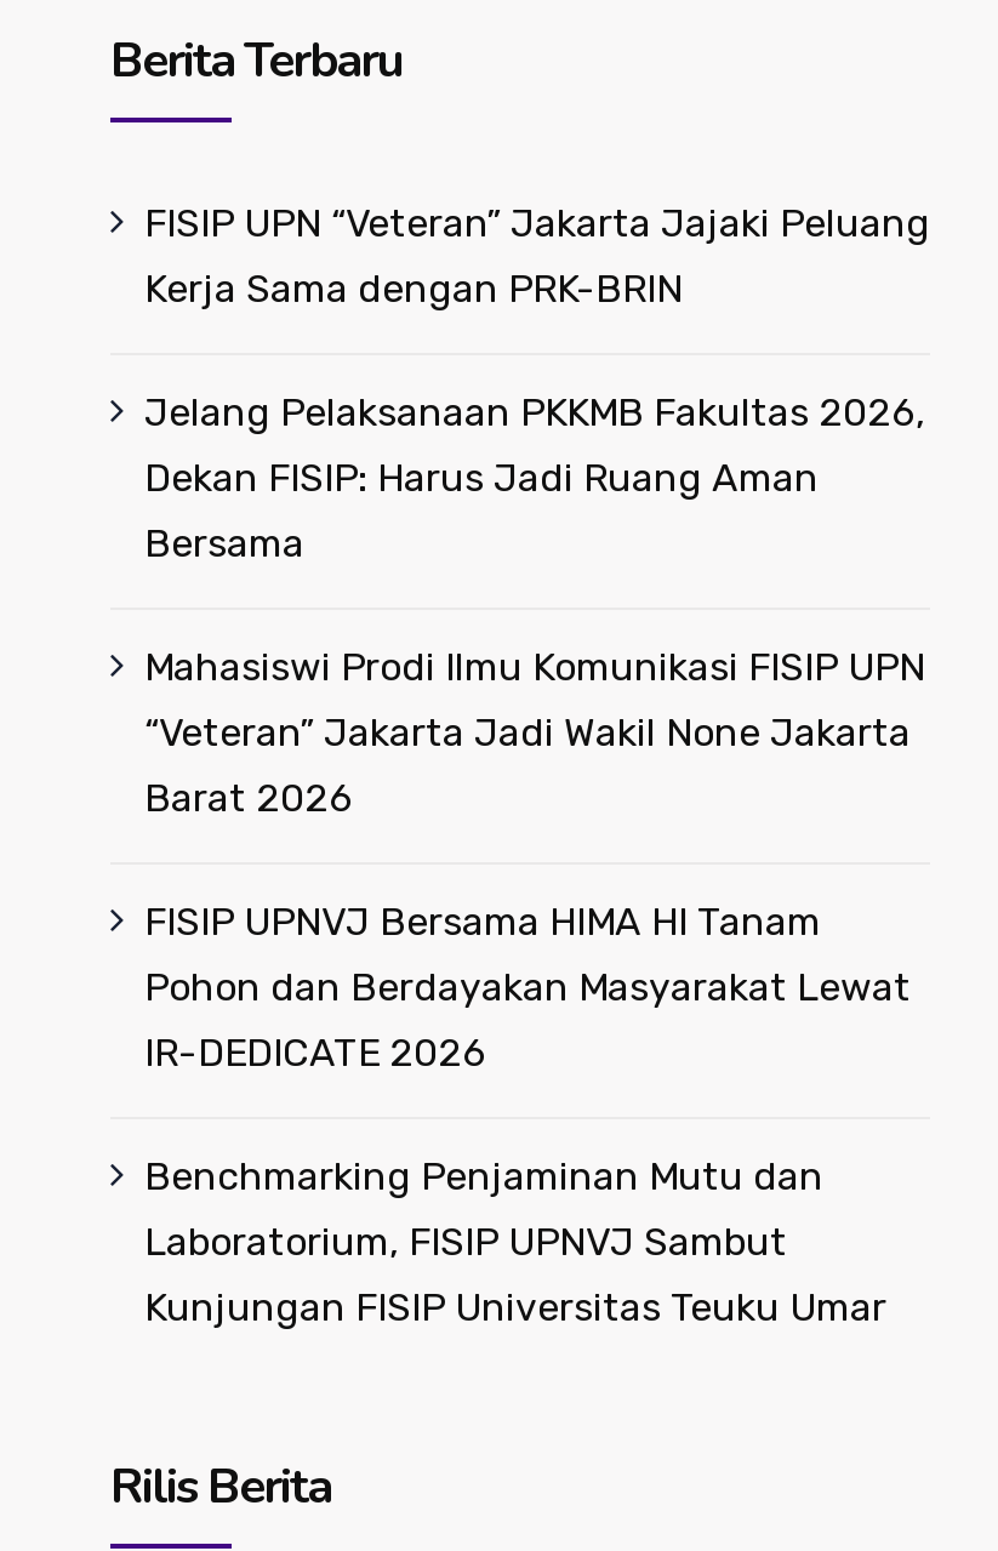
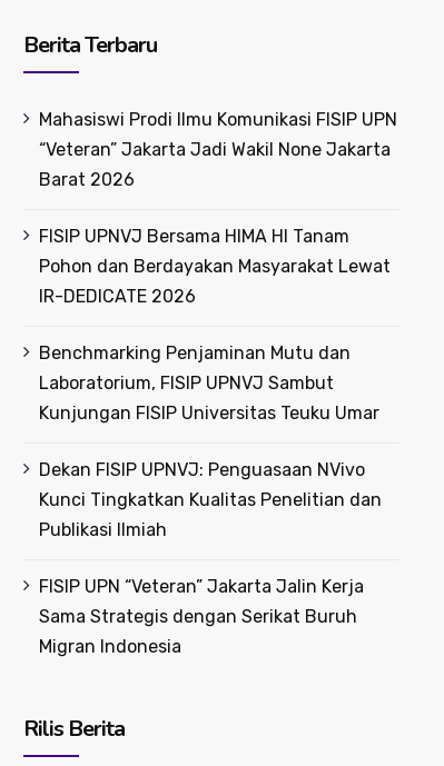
[144,201,930,567] FISIP UPN “Veteran” Jakarta Jajaki Peluang | Kerja Sama dengan PRK-BRIN | Jelang Pelaksanaan PKKMB Fakultas 2026, | Dekan FISIP: Harus Jadi Ruang Aman | Bersama -> none
moved [144,645,925,1331] -> [39,109,397,424]: Mahasiswi Prodi Ilmu Komunikasi FISIP UPN | “Veteran” Jakarta Jadi Wakil None Jakarta | Barat 2026 | ... | Laboratorium, FISIP UPNVJ Sambut | Kunjungan FISIP Universitas Teuku Umar
none -> [39,459,382,657] Dekan FISIP UPNVJ: Penguasaan NVivo | Kunci Tingkatkan Kualitas Penelitian dan | Publikasi Ilmiah | FISIP UPN “Veteran” Jakarta Jalin Kerja | Sama Strategis dengan Serikat Buruh | Migran Indonesia

